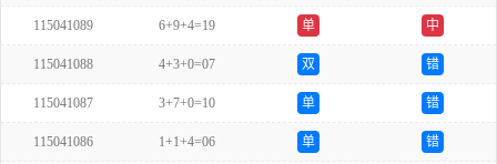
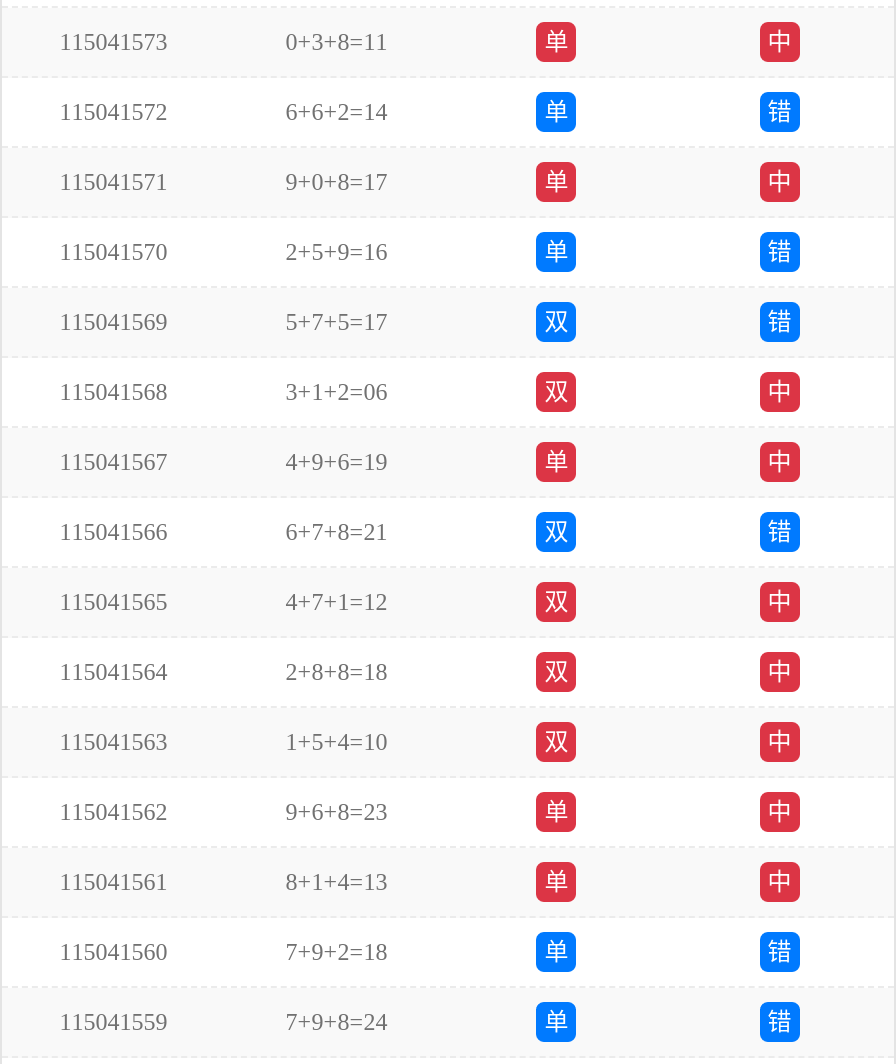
[33,18,93,33] 115041089 -> [60,28,168,56] 115041573
[158,18,215,33] 6+9+4=19 -> [286,28,388,56] 0+3+8=11
[33,57,215,72] 115041088 | 4+3+0=07 -> [60,98,792,336] 115041572 | 6+6+2=14 | 单 | 错 | 115041571 | 9+0+8=17 | 单 | 中 | 115041570 | 2+5+9=16 | 单 | 错 | 115041569 | 5+7+5=17
[33,95,215,111] 115041087 | 3+7+0=10 -> [60,378,792,966] 115041568 | 3+1+2=06 | 双 | 中 | 115041567 | 4+9+6=19 | 单 | 中 | 115041566 | 6+7+8=21 | 双 | 错 | 115041565 | 4+7+1=12 | 双 | 中 | 115041564 | 2+8+8=18 | 双 | 中 | 115041563 | 1+5+4=10 | 双 | 中 | 115041562 | 9+6+8=23 | 单 | 中 | 115041561 | 8+1+4=13 | 单 | 中 | 115041560 | 7+9+2=18
[33,134,93,150] 115041086 -> [60,1008,168,1036] 115041559
[158,134,215,150] 1+1+4=06 -> [286,1008,388,1036] 7+9+8=24

